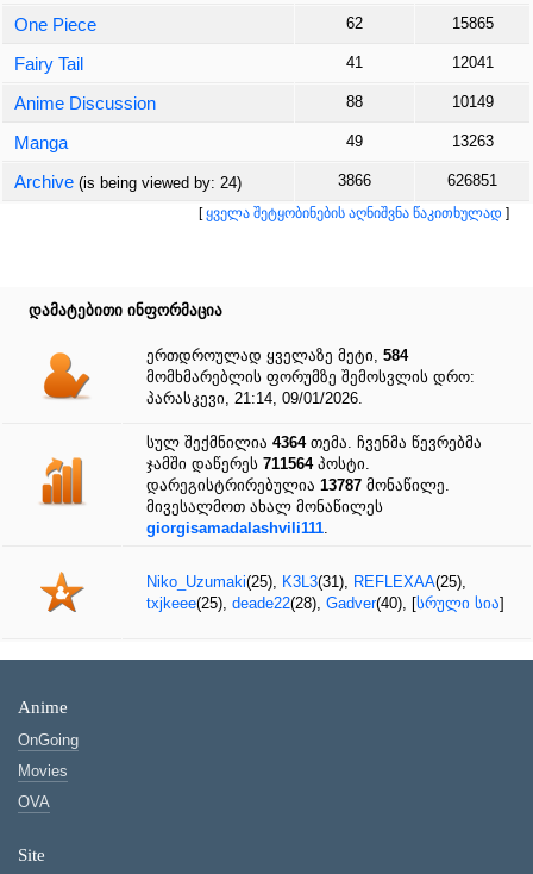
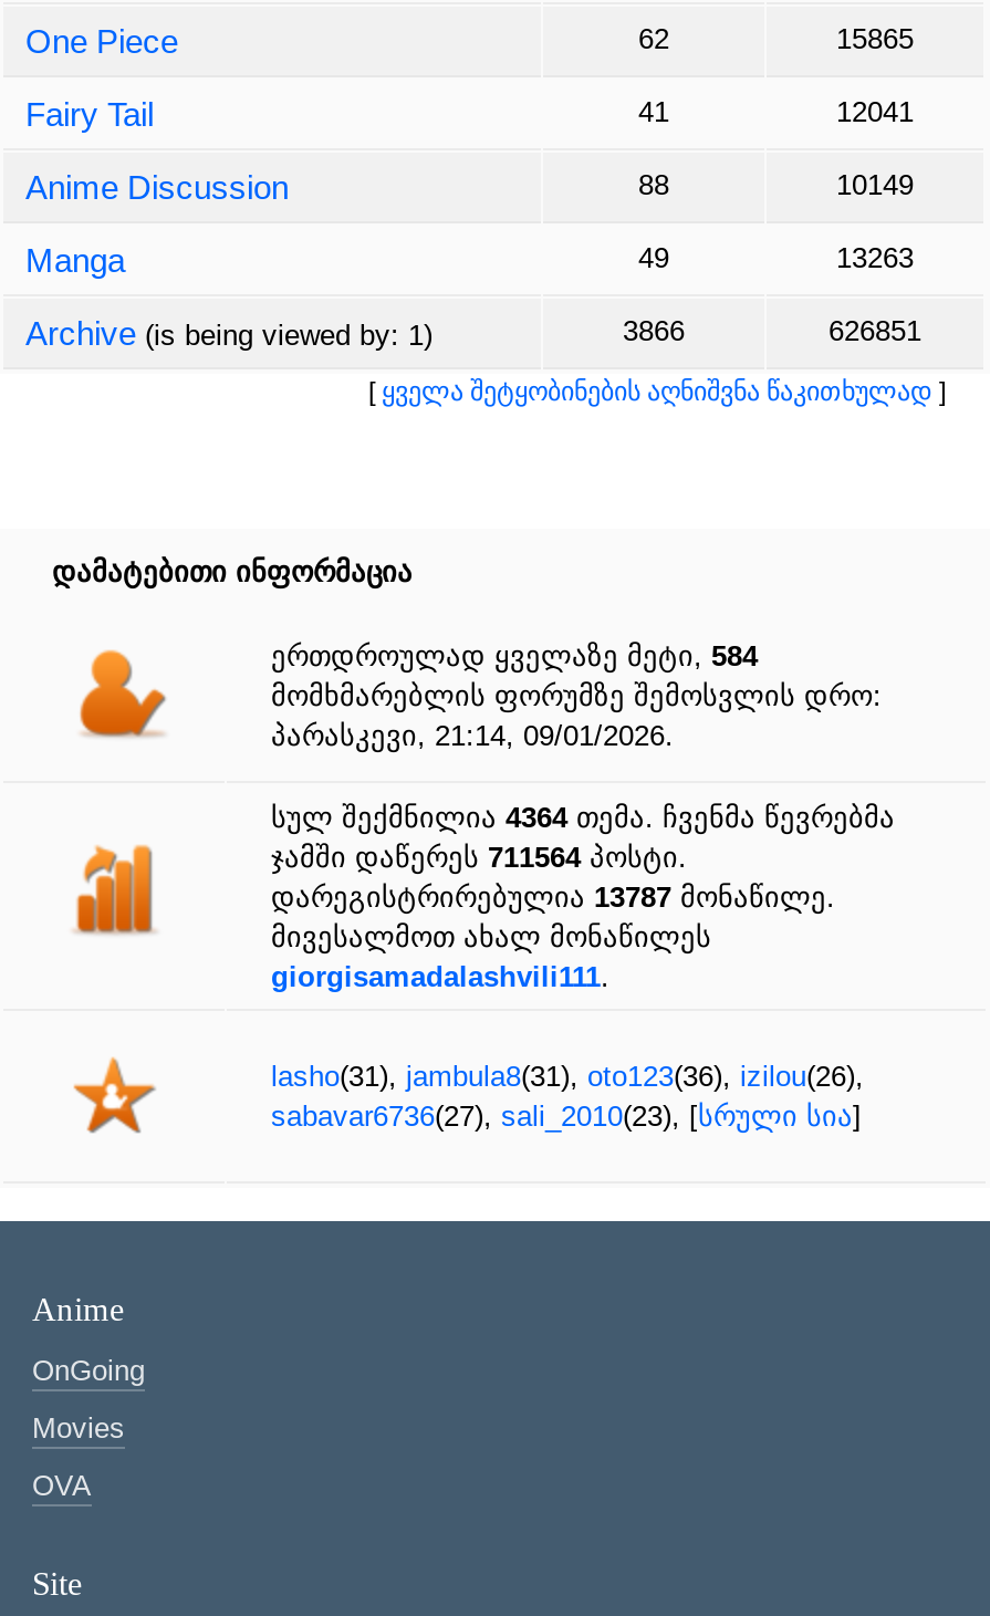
[14,171,242,192] Archive (is being viewed by: 24) -> [25,314,433,352] Archive (is being viewed by: 1)
[146,573,504,612] Niko_Uzumaki(25), K3L3(31), REFLEXAA(25), | txjkeee(25), deade22(28), Gadver(40), [სრული სია] -> [271,1060,864,1133] lasho(31), jambula8(31), oto123(36), izilou(26), | sabavar6736(27), sali_2010(23), [სრული სია]

